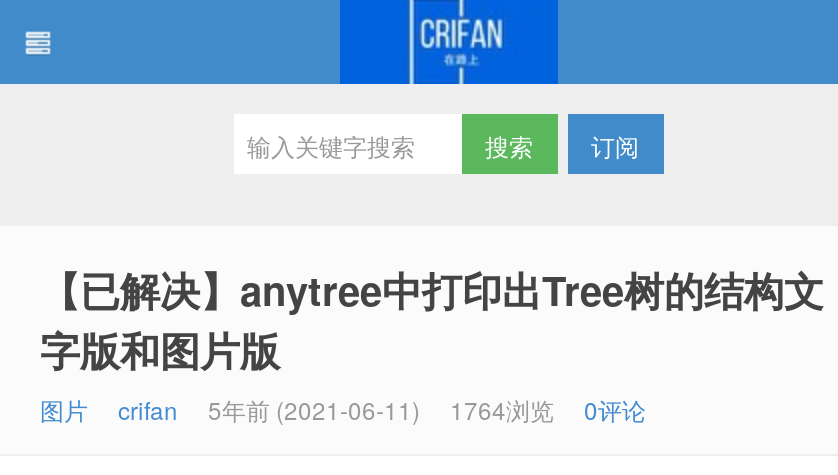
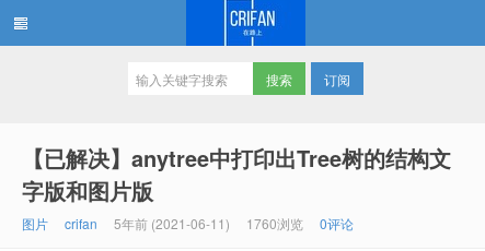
[40,392,646,426] 图片 crifan 5年前 (2021-06-11) 1764浏览 0评论 -> [22,214,354,232] 图片 crifan 5年前 (2021-06-11) 1760浏览 0评论

